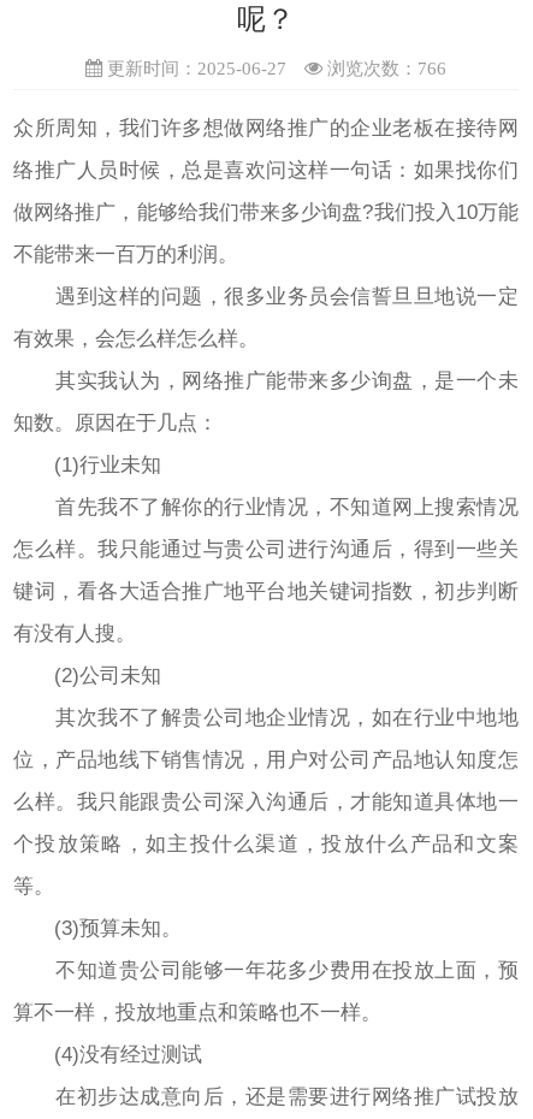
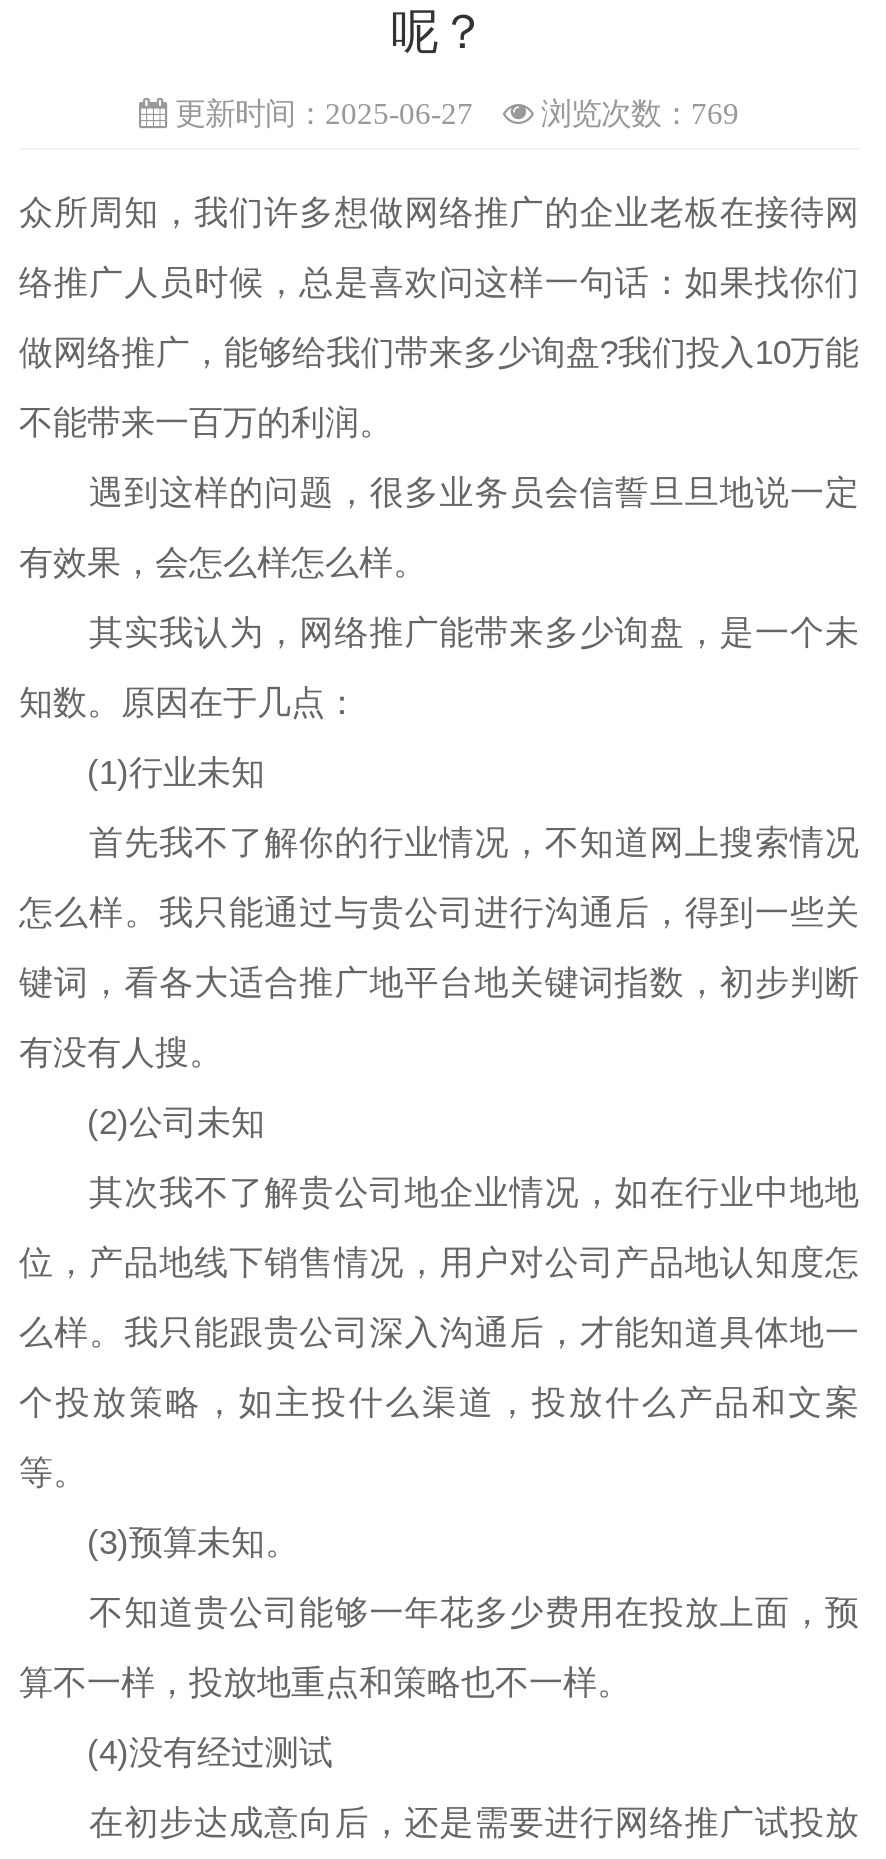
[102,58,446,78] 更新时间：2025-06-27 浏览次数：766 -> [167,96,739,130] 更新时间：2025-06-27 浏览次数：769

